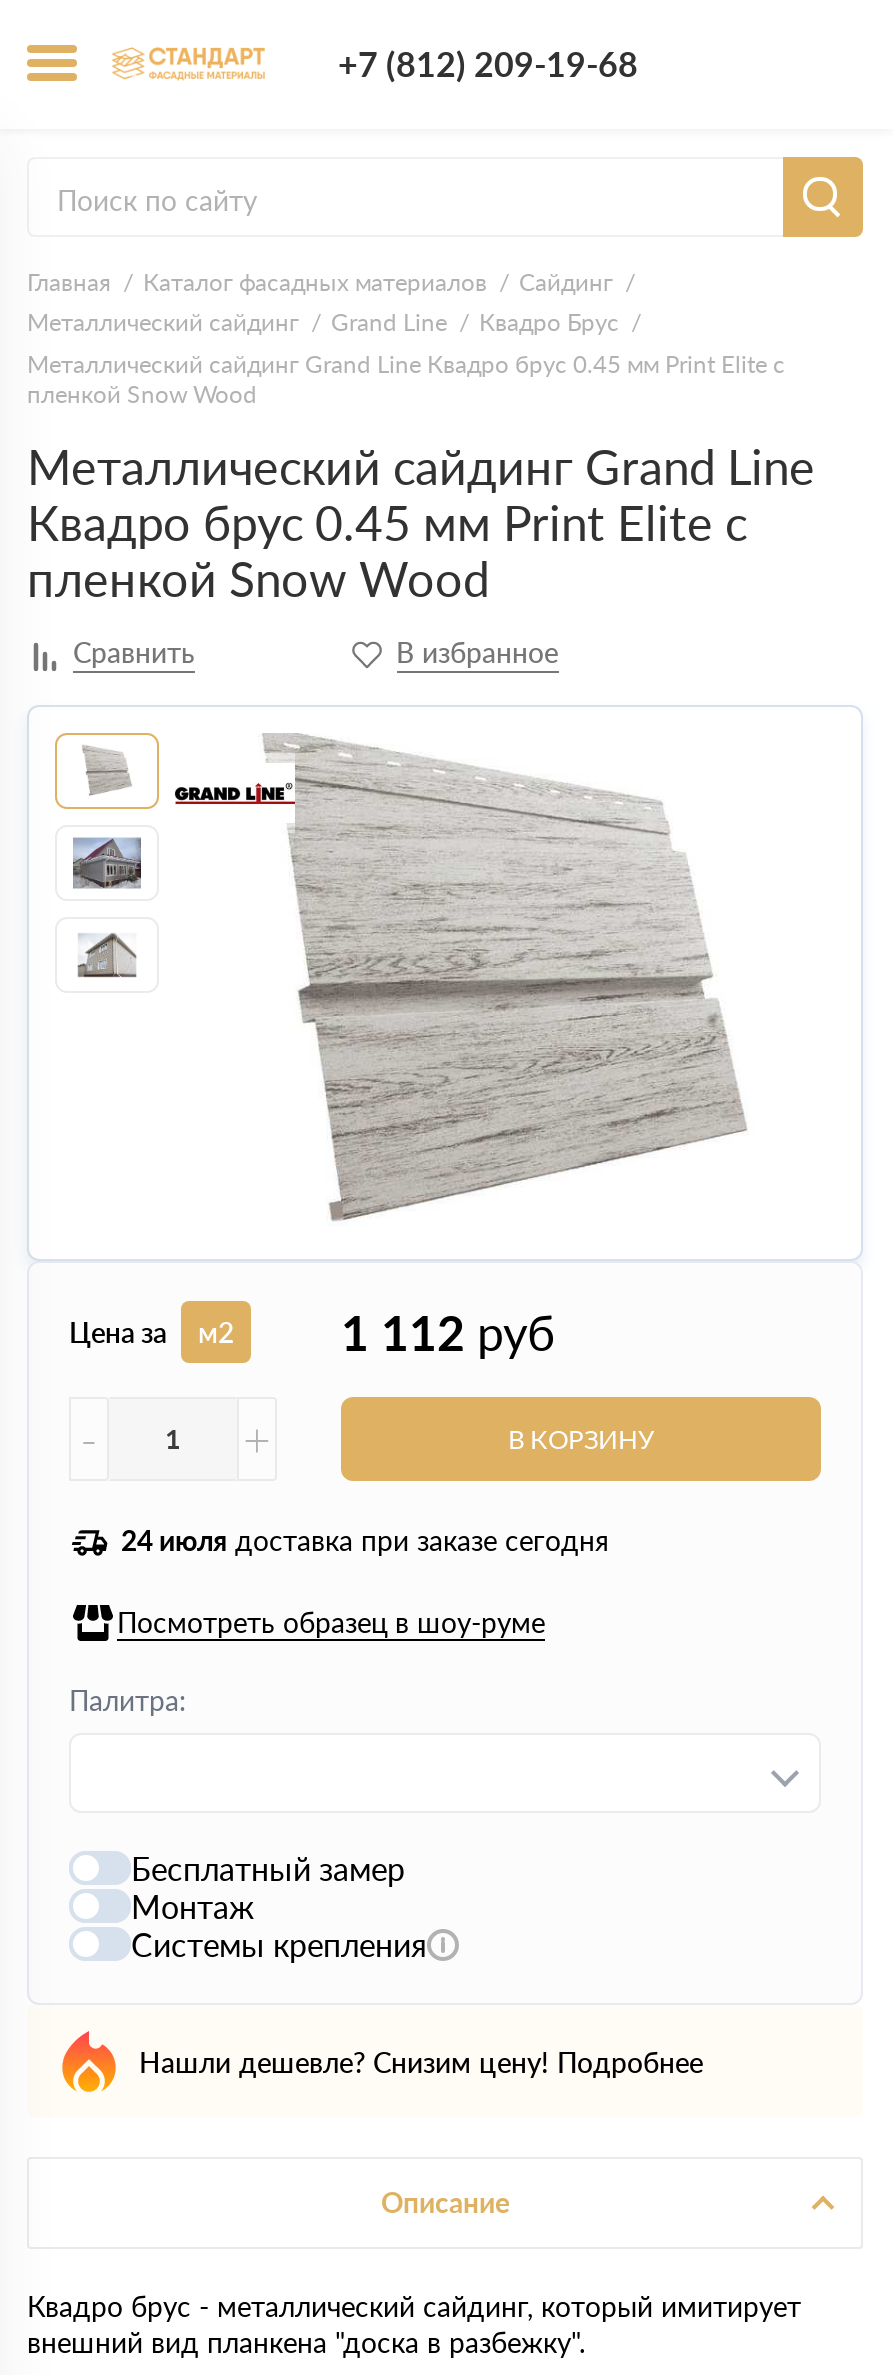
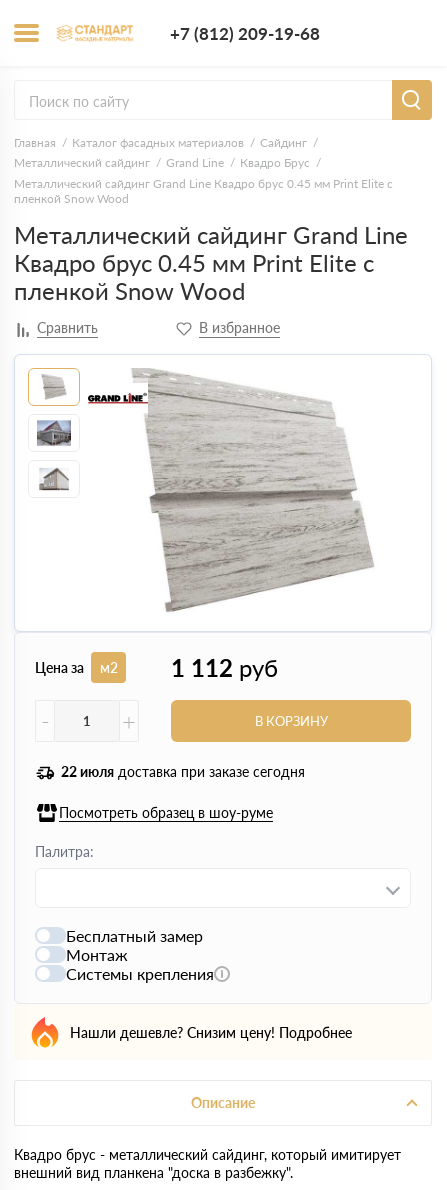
[121,1523,609,1557] 24 июля доставка при заказе сегодня -> [61,763,305,780] 22 июля доставка при заказе сегодня

